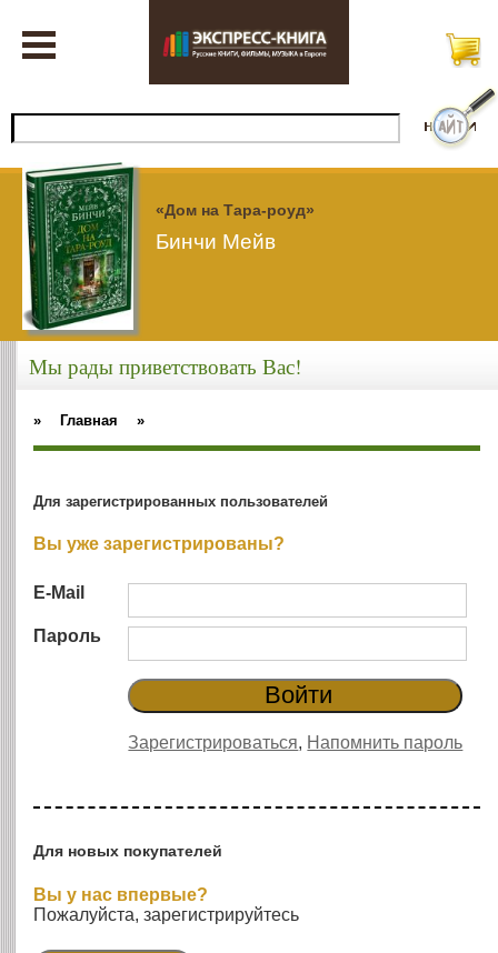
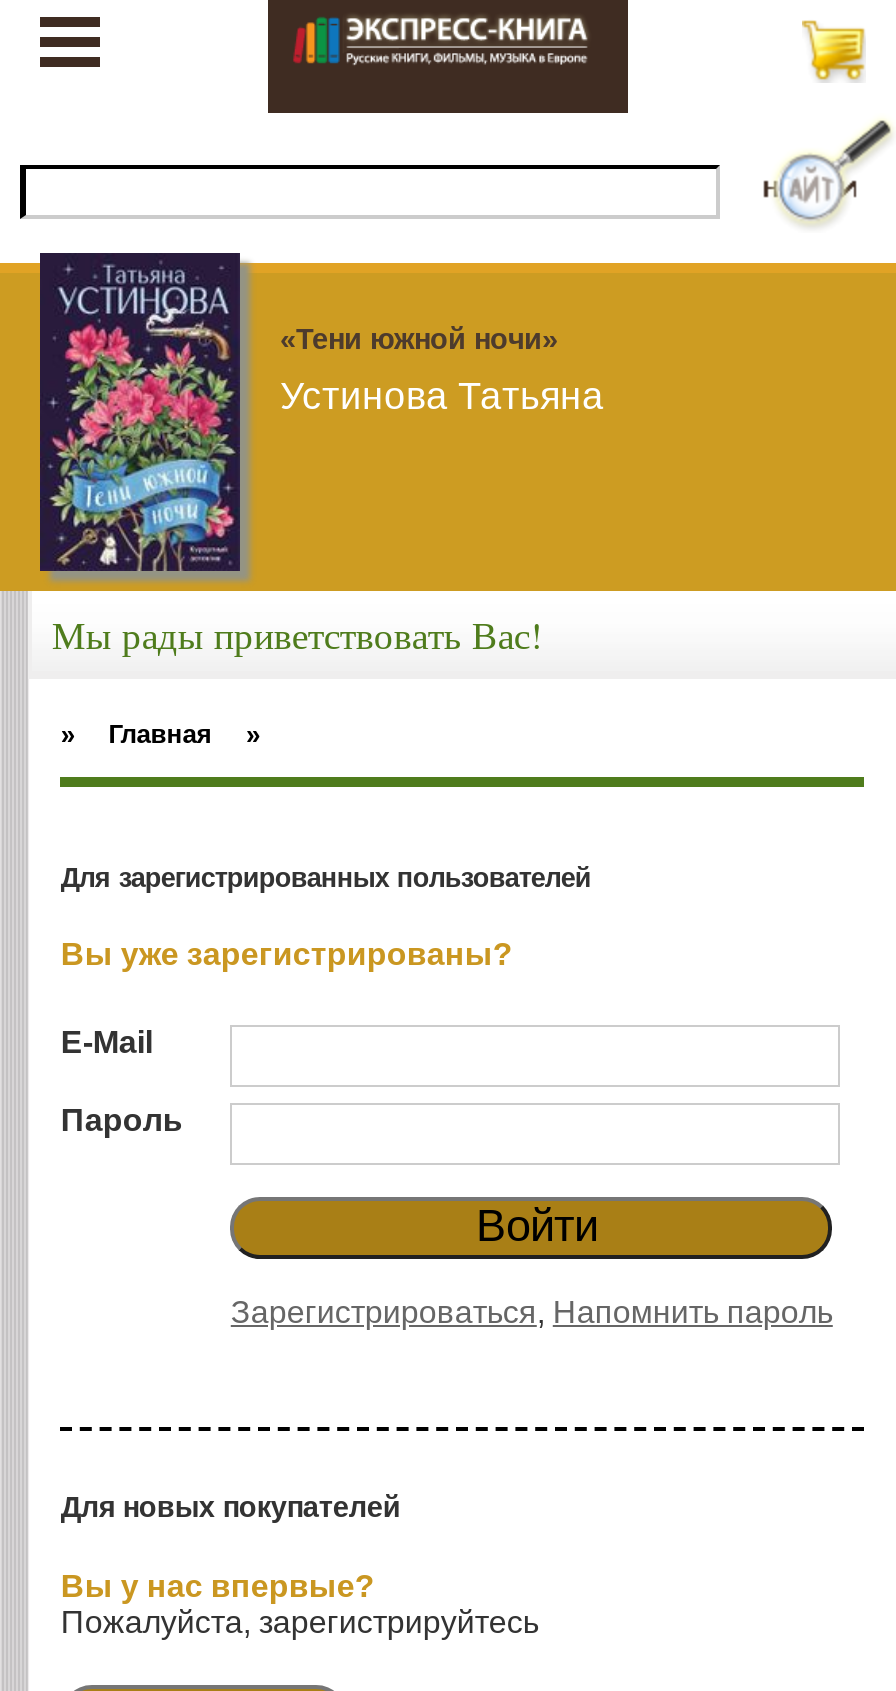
[21,162,315,331] [image] | «Дом на Тара-роуд» -> [38,251,558,573] [image] | «Тени южной ночи»
[156,230,276,253] Бинчи Мейв -> [280,375,604,417] Устинова Татьяна

